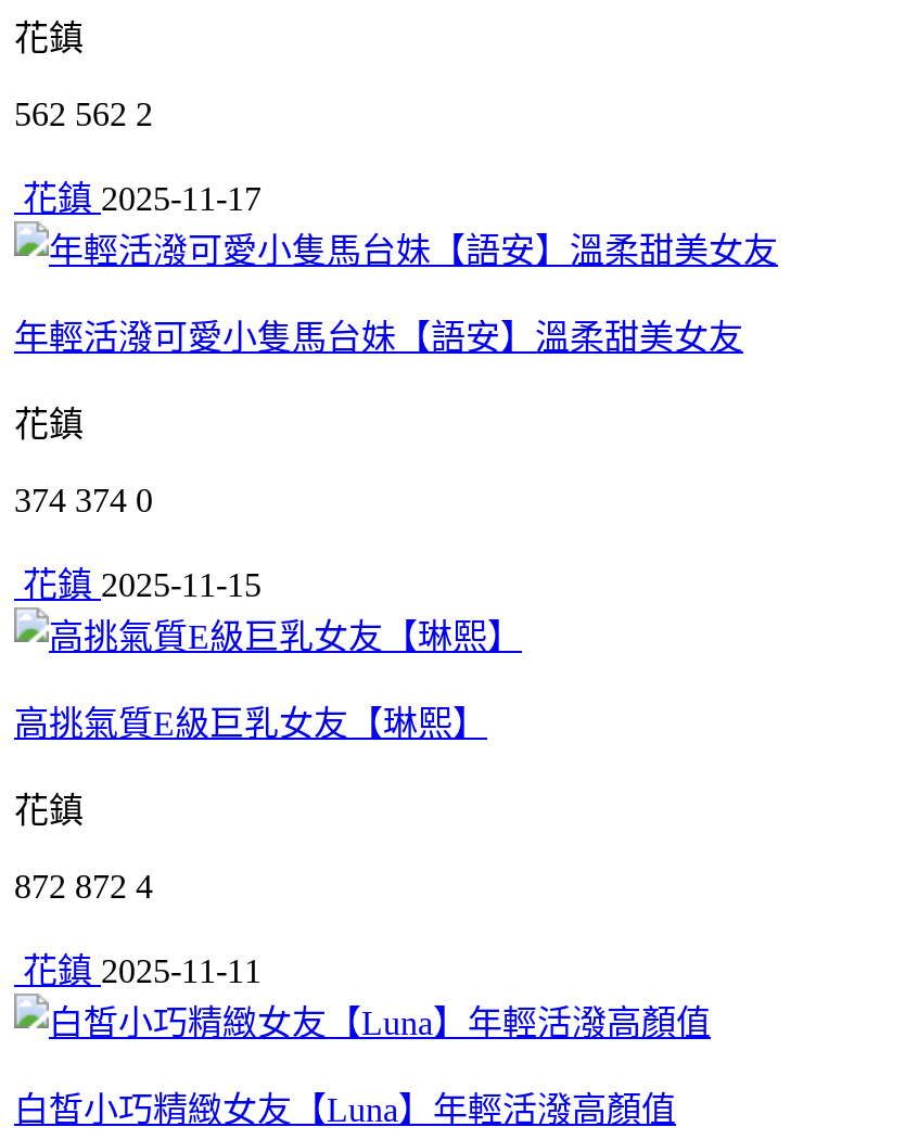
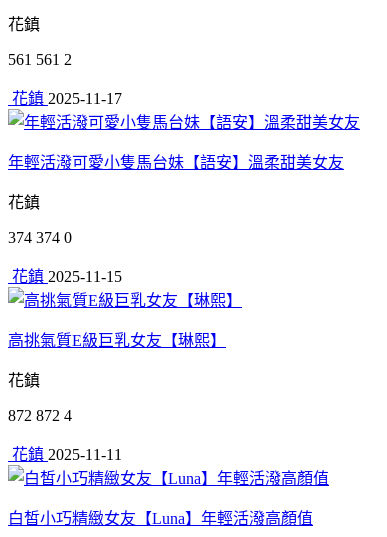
[14,95,153,132] 562 562 2 -> [8,51,72,68] 561 561 2

